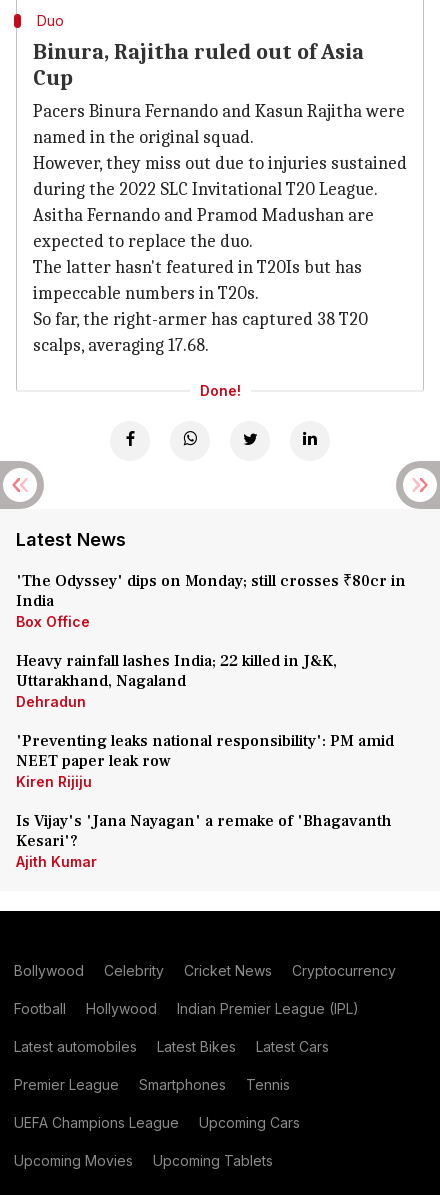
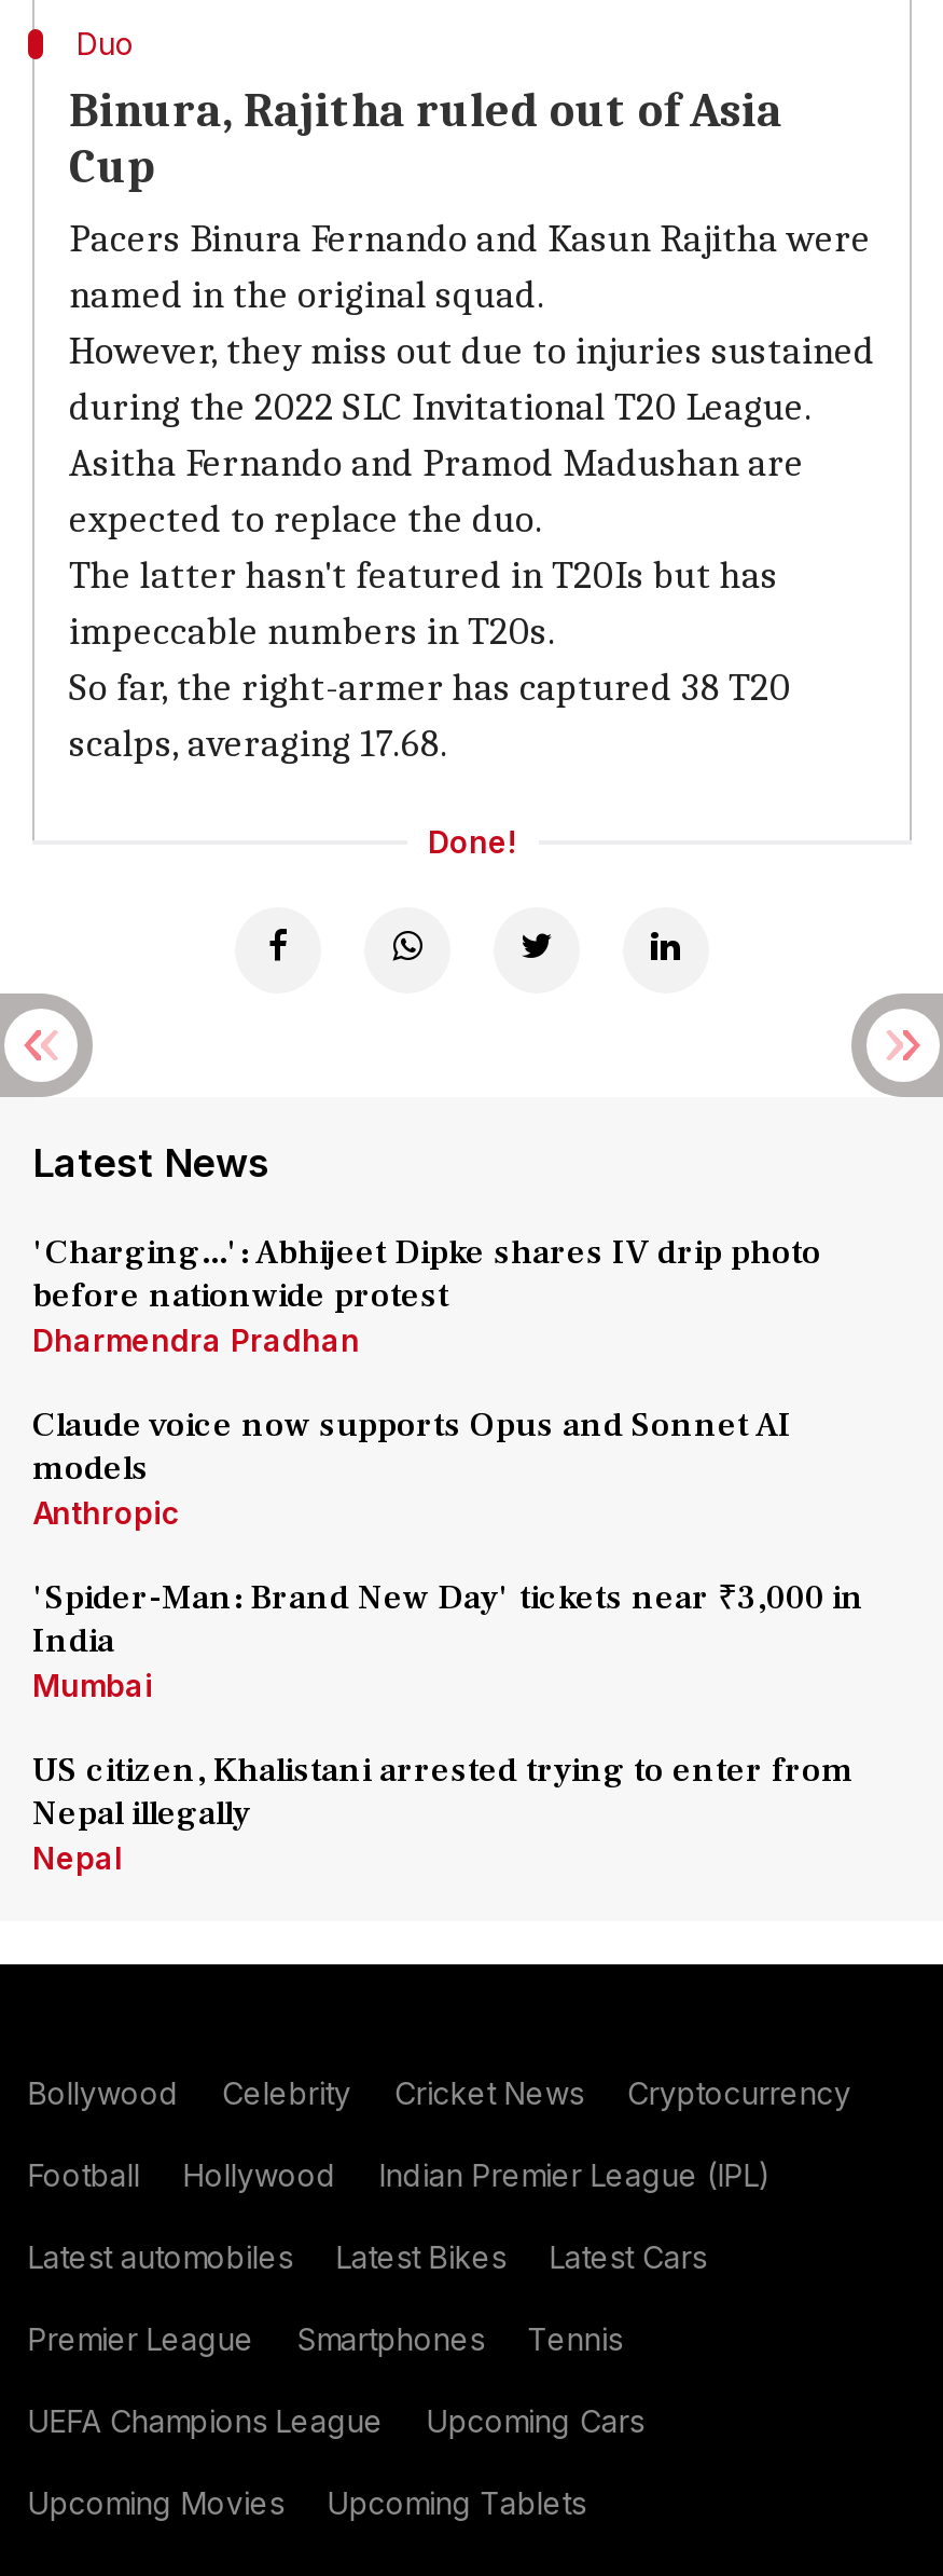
[16,571,406,591] 'The Odyssey' dips on Monday; still crosses ₹80cr in -> [32,1231,864,1619] 'Charging...': Abhijeet Dipke shares IV drip photo | before nationwide protest | Dharmendra Pradhan | Claude voice now supports Opus and Sonnet AI | models | Anthropic | 'Spider-Man: Brand New Day' tickets near ₹3,000 in
moved [16,591,54,611] -> [32,1619,114,1662]: India
[16,613,394,870] Box Office | Heavy rainfall lashes India; 22 killed in J&K, | Uttarakhand, Nagaland | Dehradun | 'Preventing leaks national responsibility': PM amid | NEET paper leak row | Kiren Rijiju | Is Vijay's 'Jana Nayagan' a remake of 'Bhagavanth | Kesari'? | Ajith Kumar -> [32,1667,854,1876] Mumbai | US citizen, Khalistani arrested trying to enter from | Nepal illegally | Nepal

